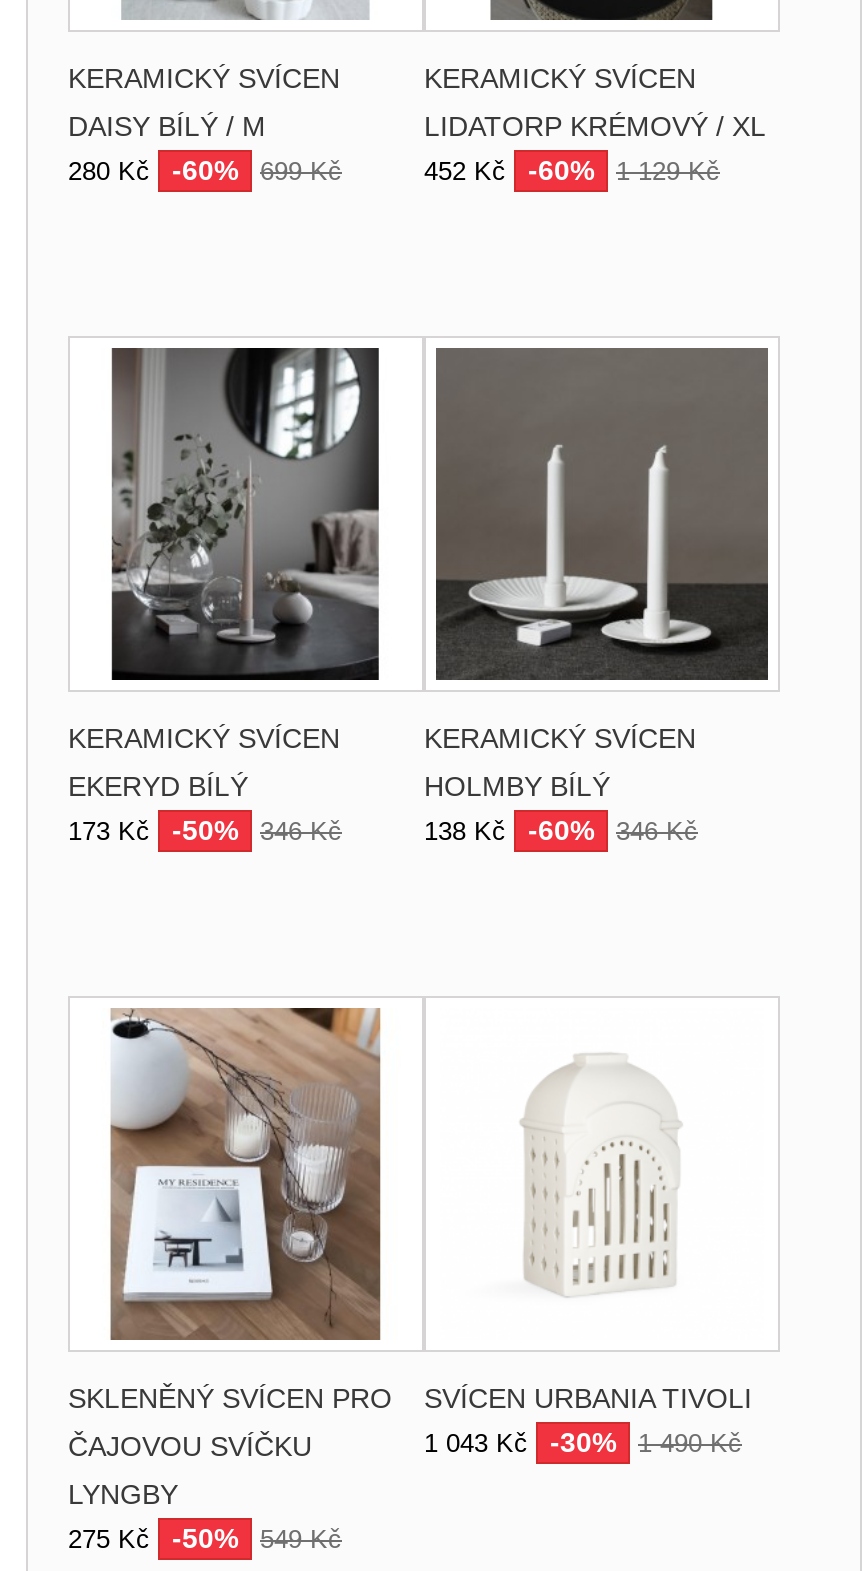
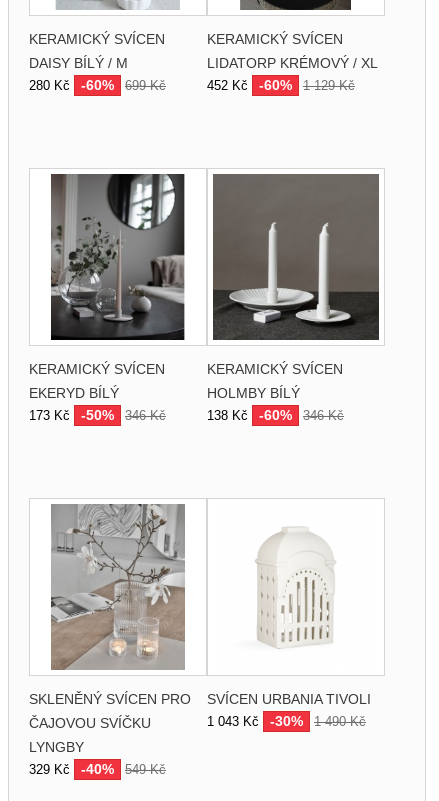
[110,1006,380,1340] [image] -> [51,503,185,670] [image]
[68,1524,150,1554] 275 Kč -> [29,762,70,777] 329 Kč
[172,1522,238,1554] -50% -> [81,761,114,777] -40%

